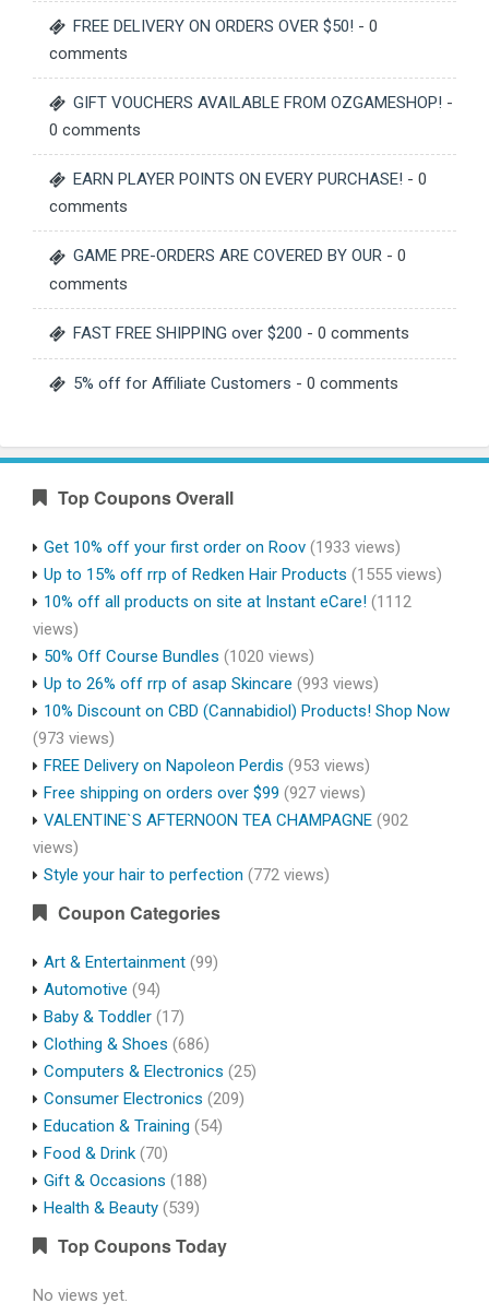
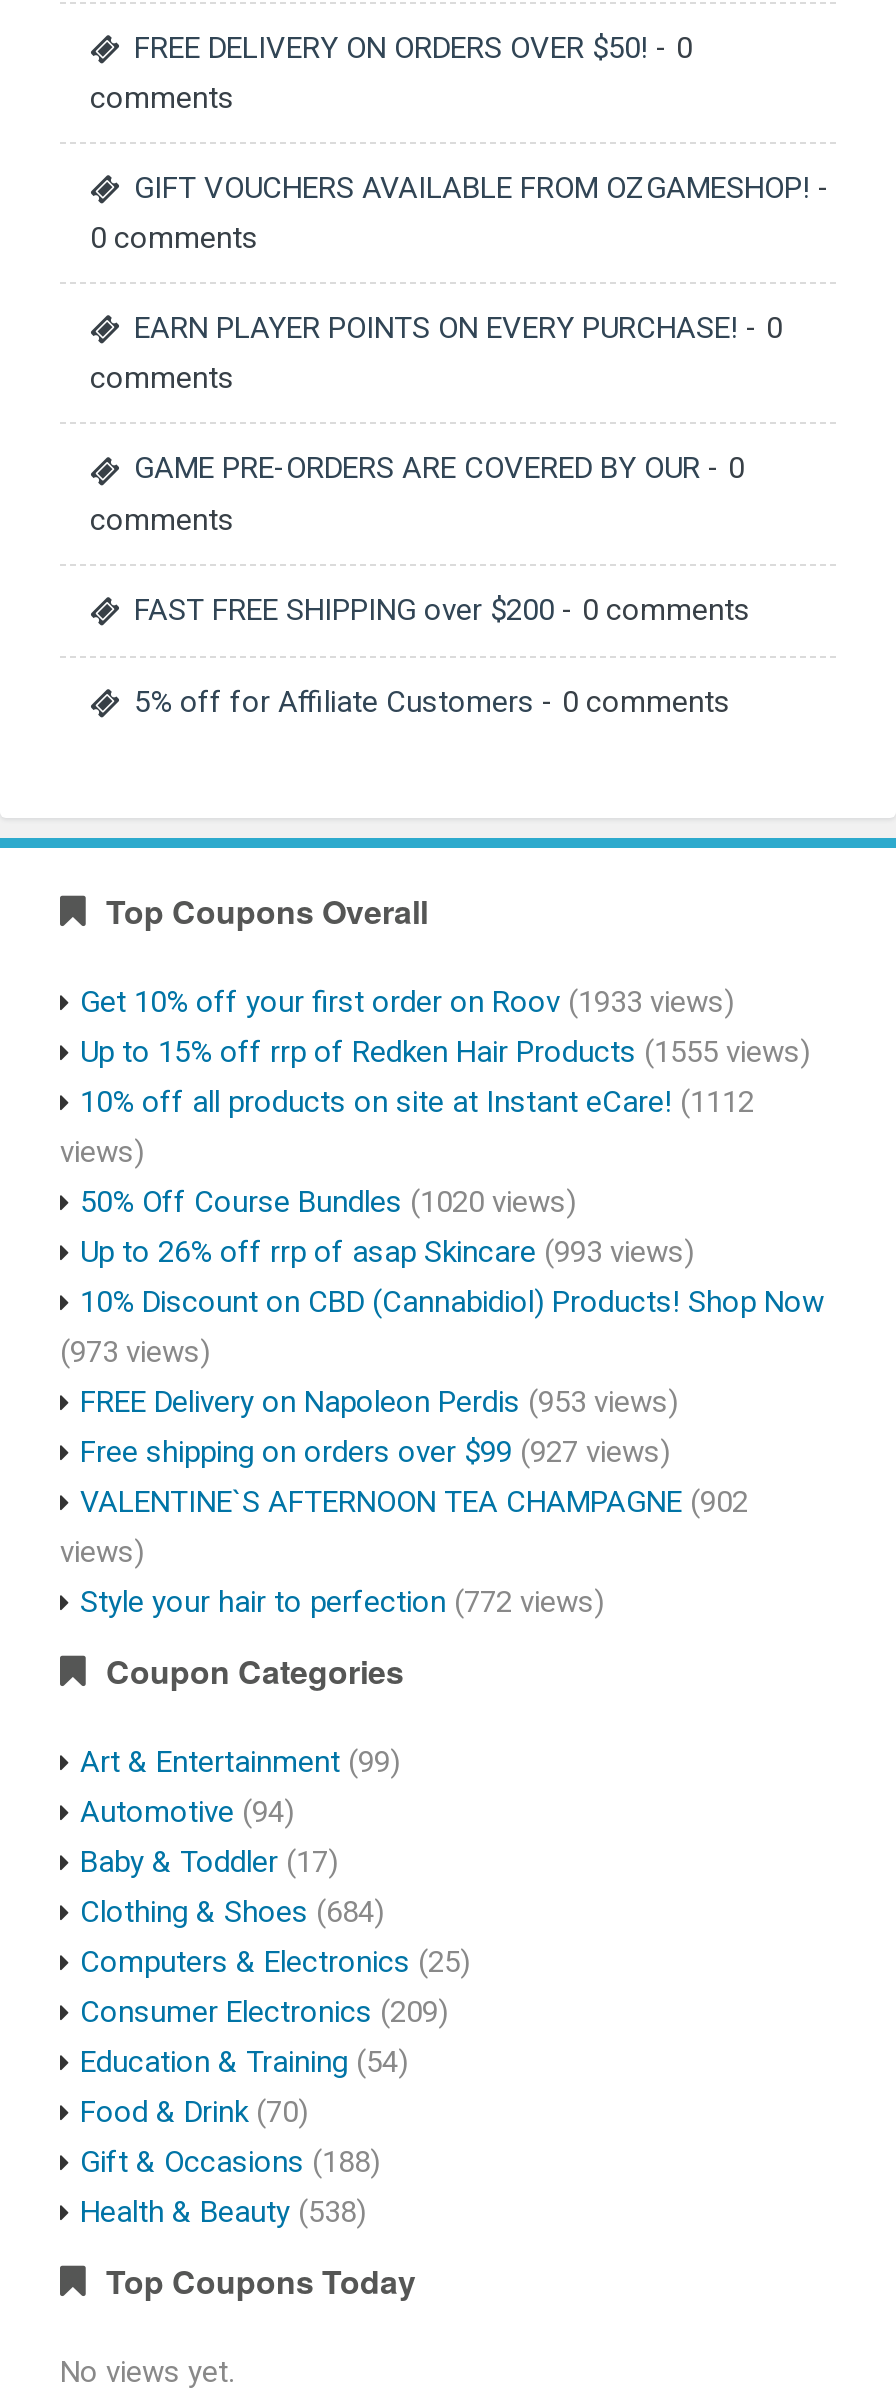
[44,1034,210,1054] Clothing & Shoes (686) -> [80,1893,384,1929] Clothing & Shoes (684)
[44,1198,200,1217] Health & Beauty (539) -> [80,2193,366,2229] Health & Beauty (538)

